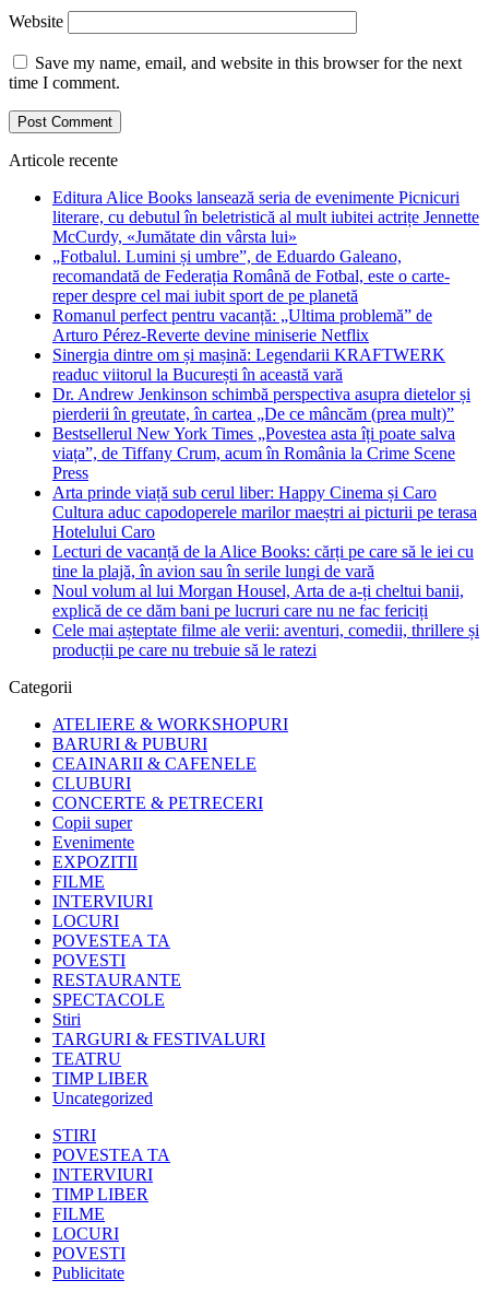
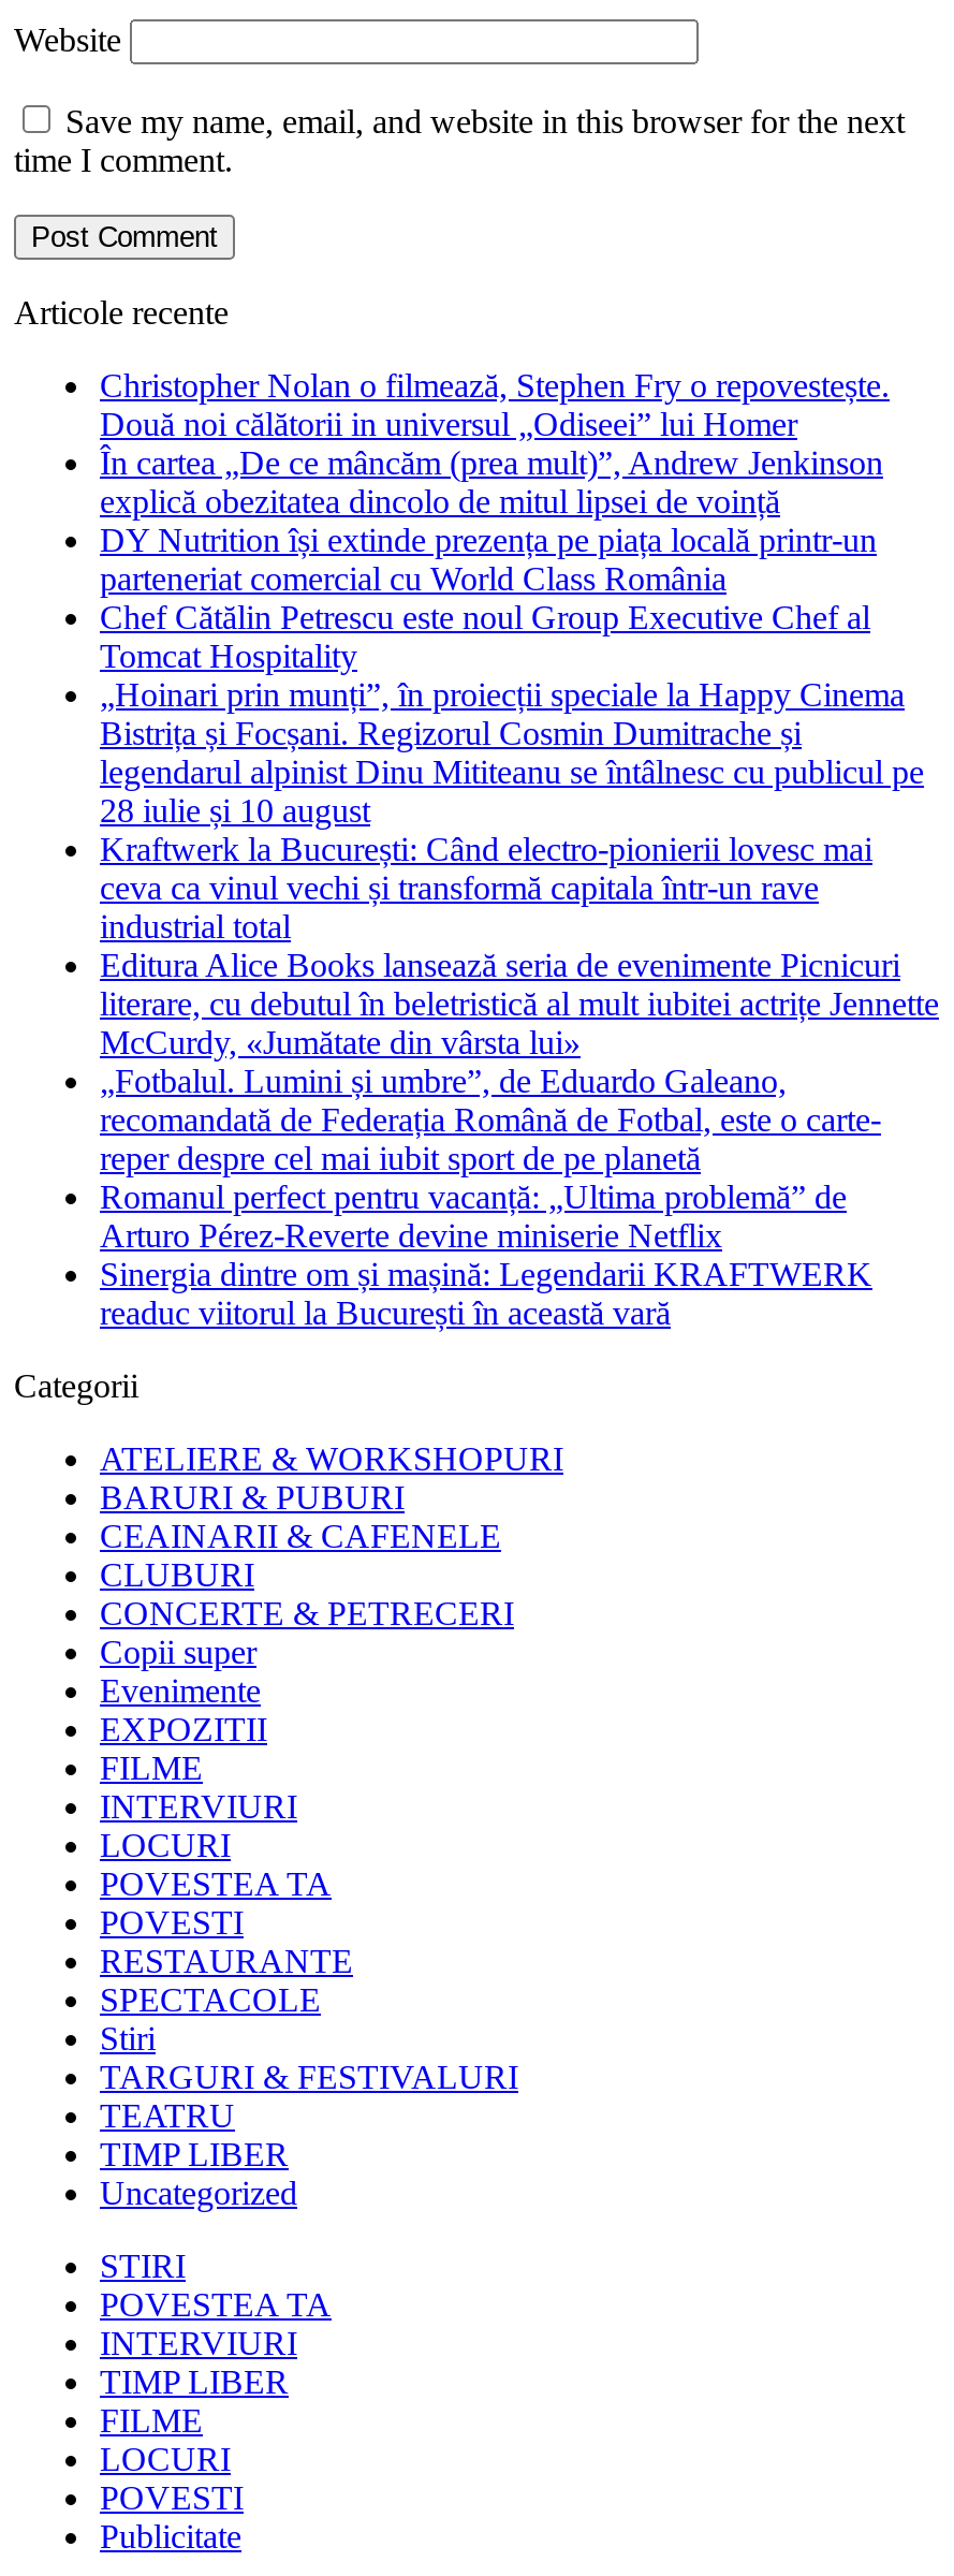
none -> [100,368,924,945] Christopher Nolan o filmează, Stephen Fry o repovestește. | Două noi călătorii in universul „Odiseei” lui Homer | În cartea „De ce mâncăm (prea mult)”, Andrew Jenkinson | explică obezitatea dincolo de mitul lipsei de voință | DY Nutrition își extinde prezența pe piața locală printr-un | parteneriat comercial cu World Class România | Chef Cătălin Petrescu este noul Group Executive Chef al | Tomcat Hospitality | „Hoinari prin munți”, în proiecții speciale la Happy Cinema | Bistrița și Focșani. Regizorul Cosmin Dumitrache și | legendarul alpinist Dinu Mititeanu se întâlnesc cu publicul pe | 28 iulie și 10 august | Kraftwerk la București: Când electro-pionierii lovesc mai | ceva ca vinul vechi și transformă capitala într-un rave | industrial total
moved [52,188,479,384] -> [100,947,939,1331]: Editura Alice Books lansează seria de evenimente Picnicuri | literare, cu debutul în beletristică al mult iubitei actrițe Jennette | McCurdy, «Jumătate din vârsta lui» | ... | Sinergia dintre om și mașină: Legendarii KRAFTWERK | readuc viitorul la București în această vară
[52,385,479,659] Dr. Andrew Jenkinson schimbă perspectiva asupra dietelor și | pierderii în greutate, în cartea „De ce mâncăm (prea mult)” | Bestsellerul New York Times „Povestea asta îți poate salva | viața”, de Tiffany Crum, acum în România la Crime Scene | Press | Arta prinde viață sub cerul liber: Happy Cinema și Caro | Cultura aduc capodoperele marilor maeștri ai picturii pe terasa | Hotelului Caro | Lecturi de vacanță de la Alice Books: cărți pe care să le iei cu | tine la plajă, în avion sau în serile lungi de vară | Noul volum al lui Morgan Housel, Arta de a-ți cheltui banii, | explică de ce dăm bani pe lucruri care nu ne fac fericiți | Cele mai așteptate filme ale verii: aventuri, comedii, thrillere și | producții pe care nu trebuie să le ratezi -> none

